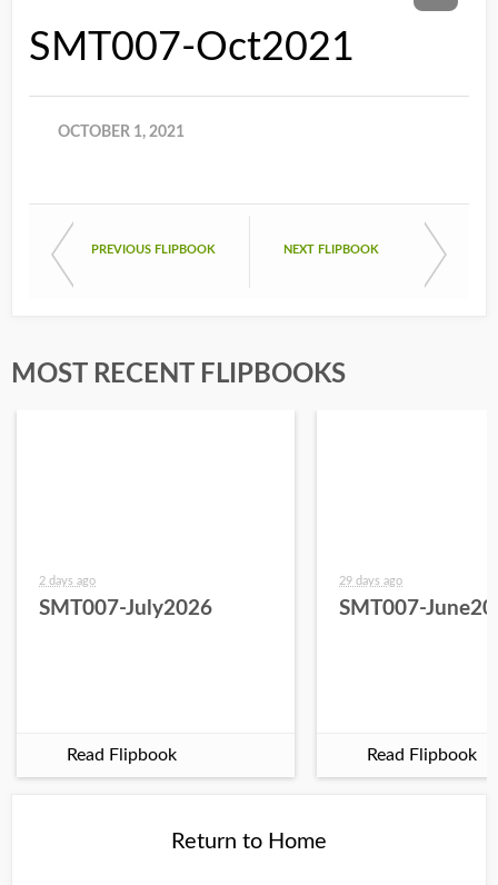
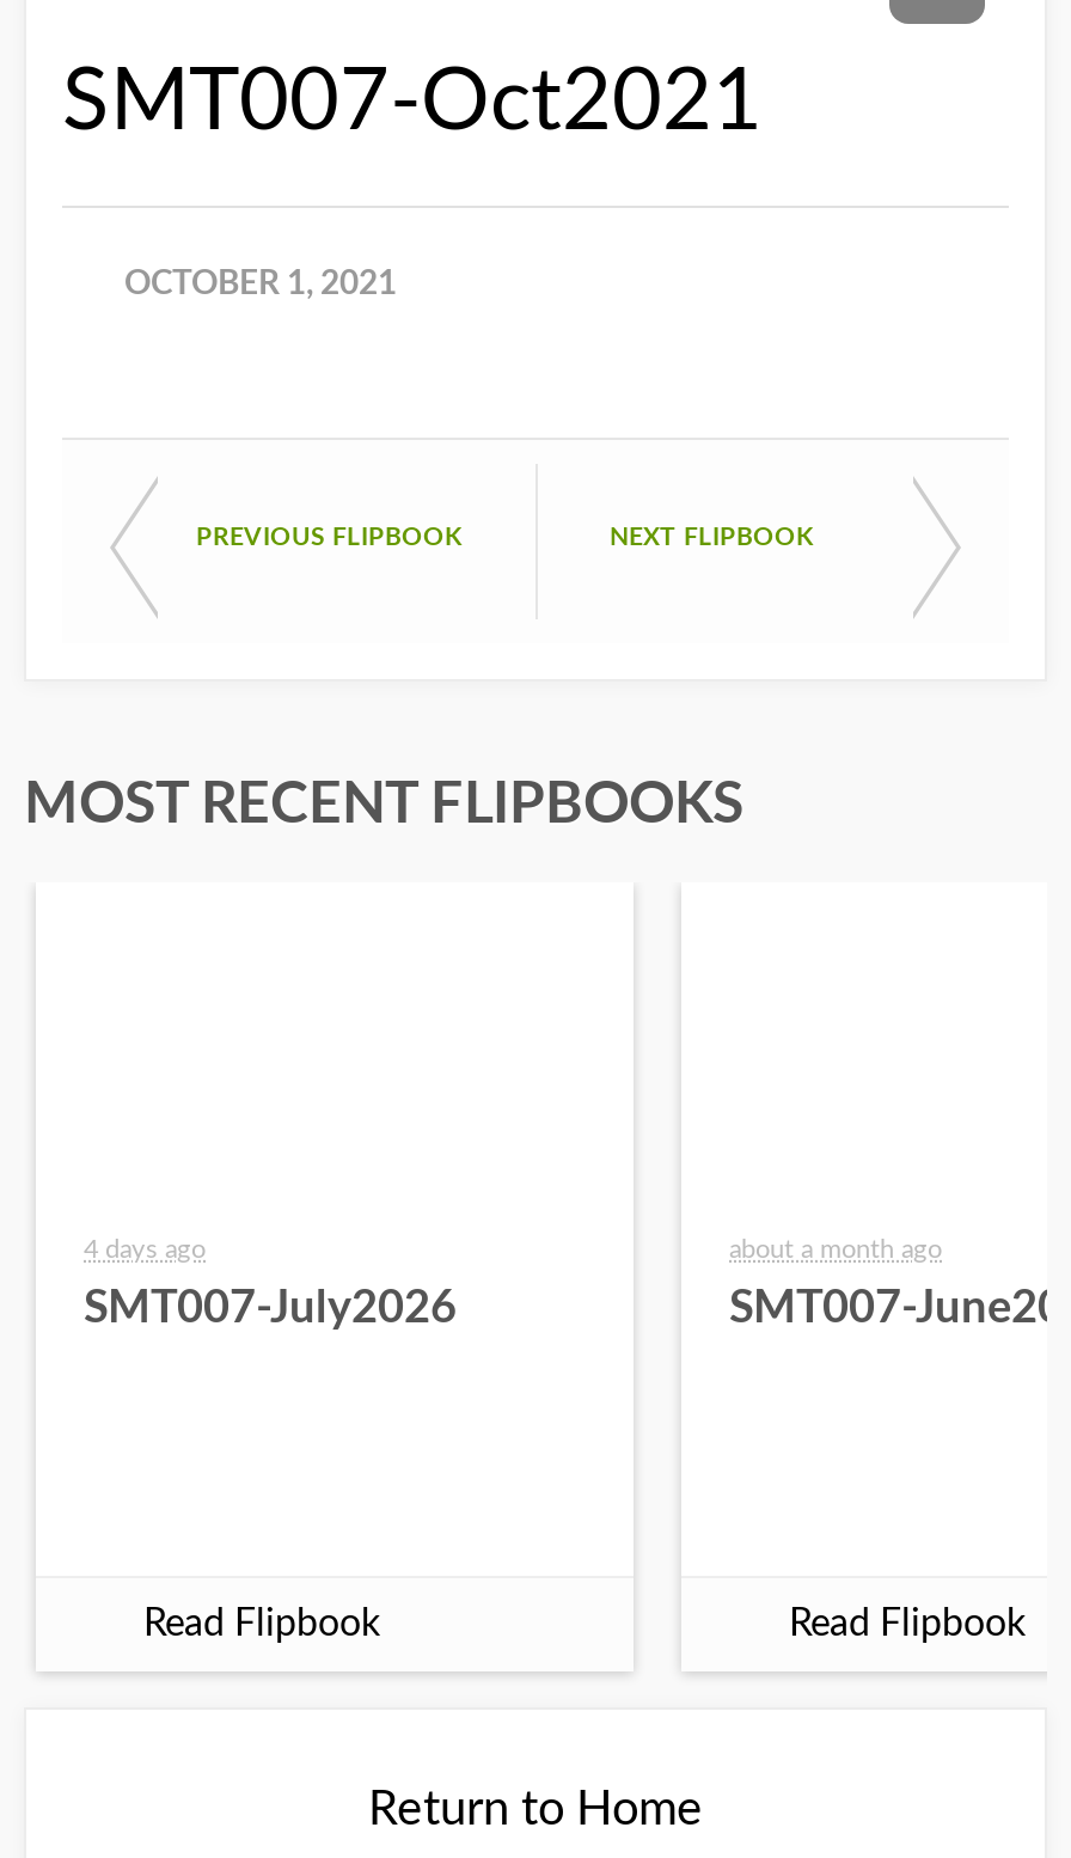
[39,574,96,587] 2 days ago -> [84,1235,206,1262] 4 days ago
[339,574,402,587] 29 days ago -> [729,1235,942,1262] about a month ago

